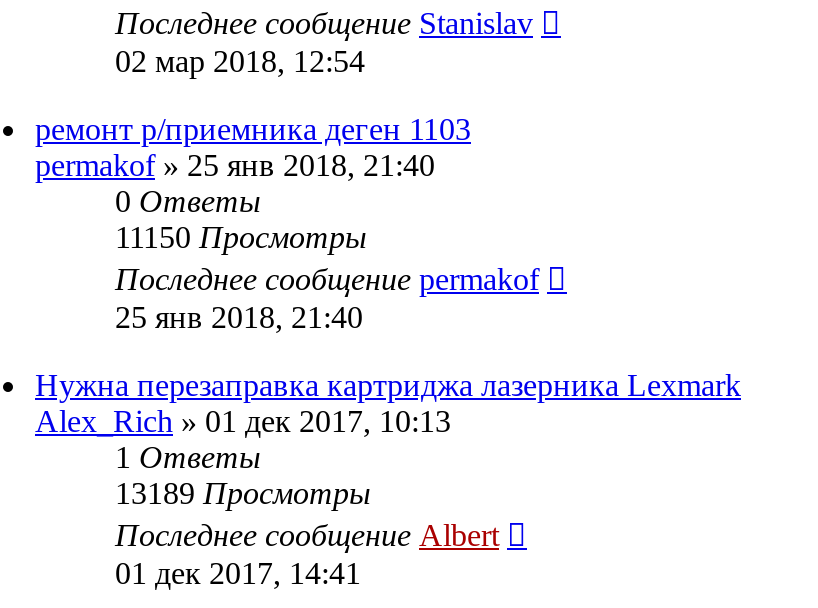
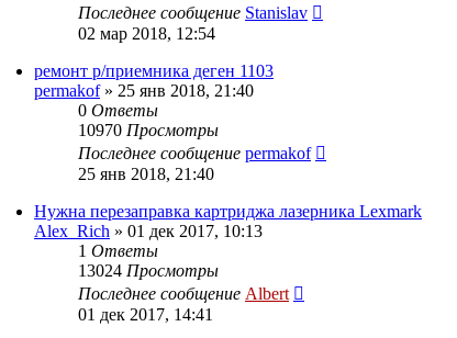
[115,220,367,254] 11150 Просмотры -> [78,121,219,139] 10970 Просмотры
[115,476,371,510] 13189 Просмотры -> [78,261,219,280] 13024 Просмотры

